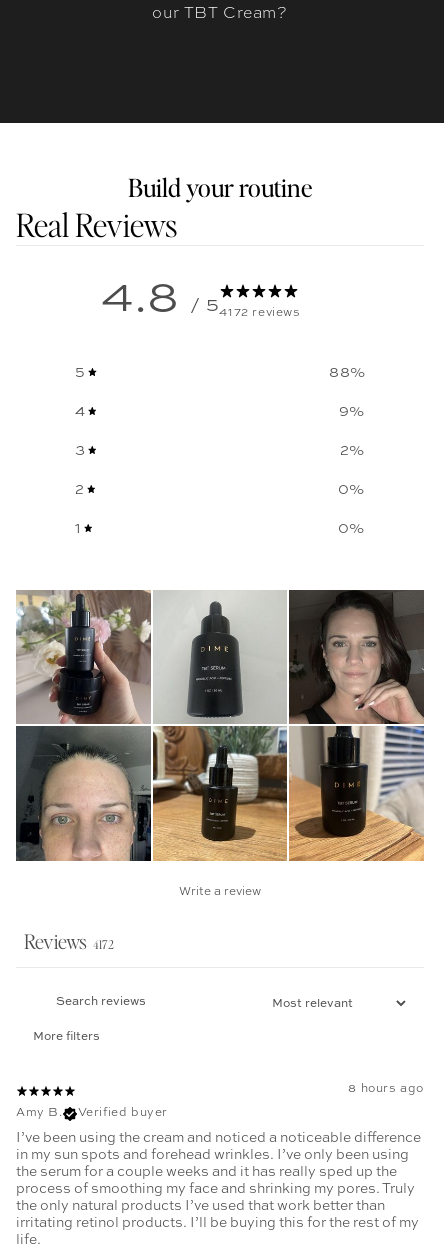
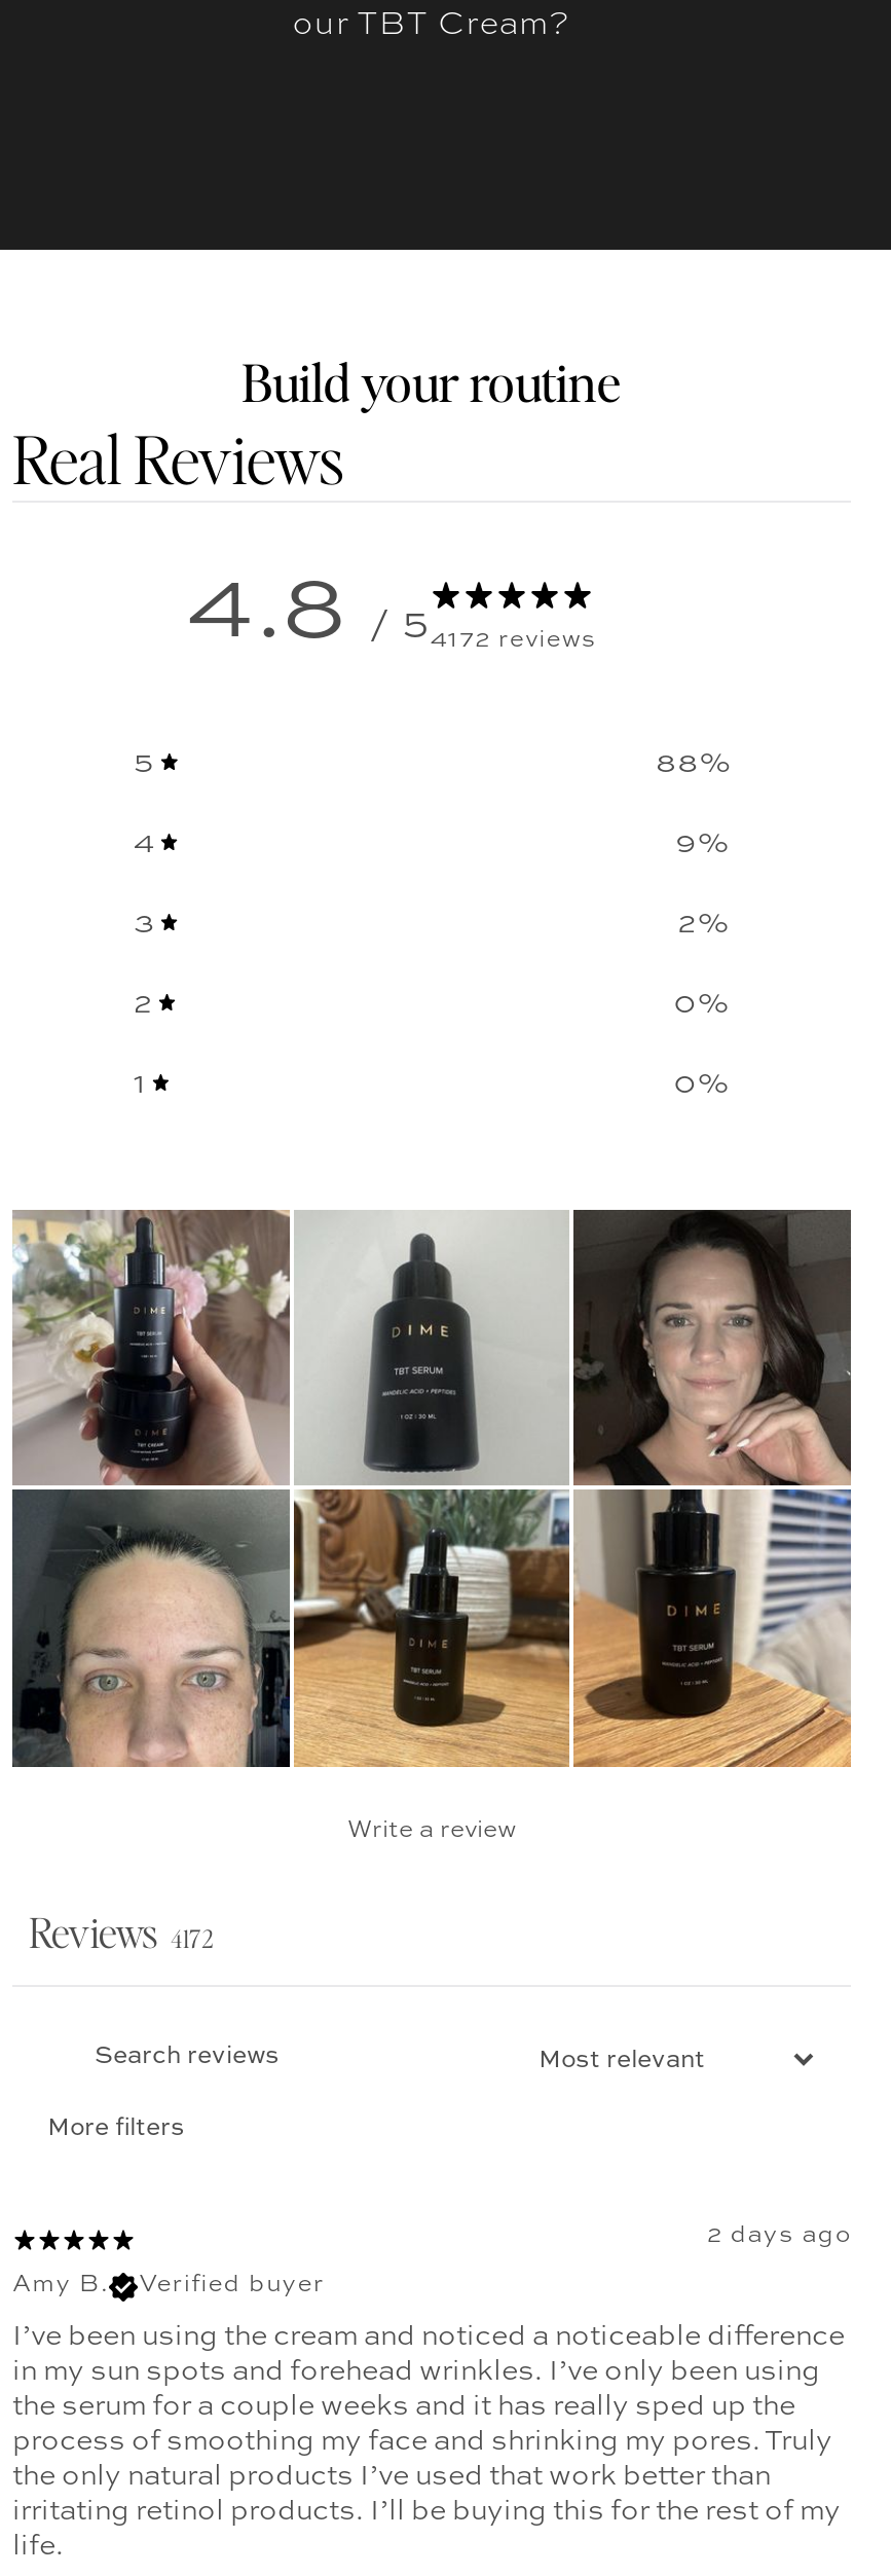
[348,1083,424,1095] 8 hours ago -> [707,2224,851,2248] 2 days ago

